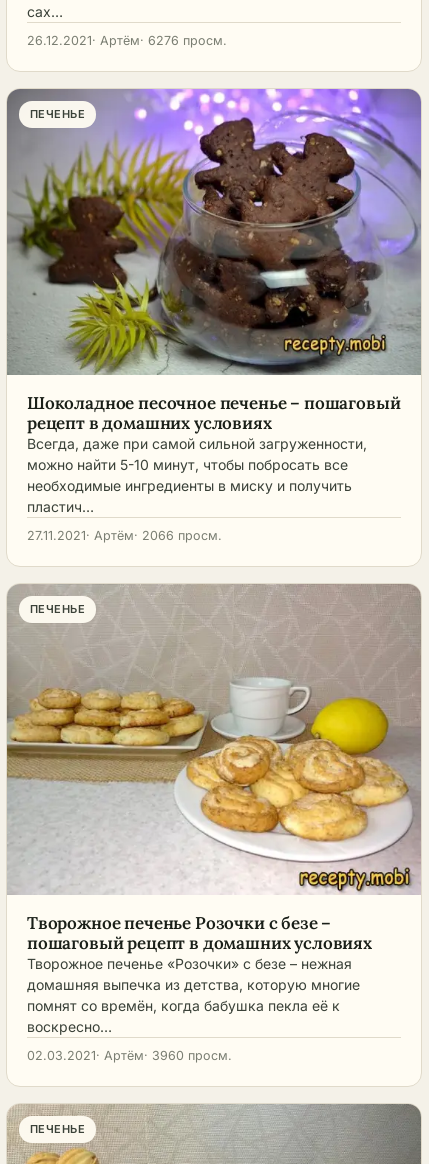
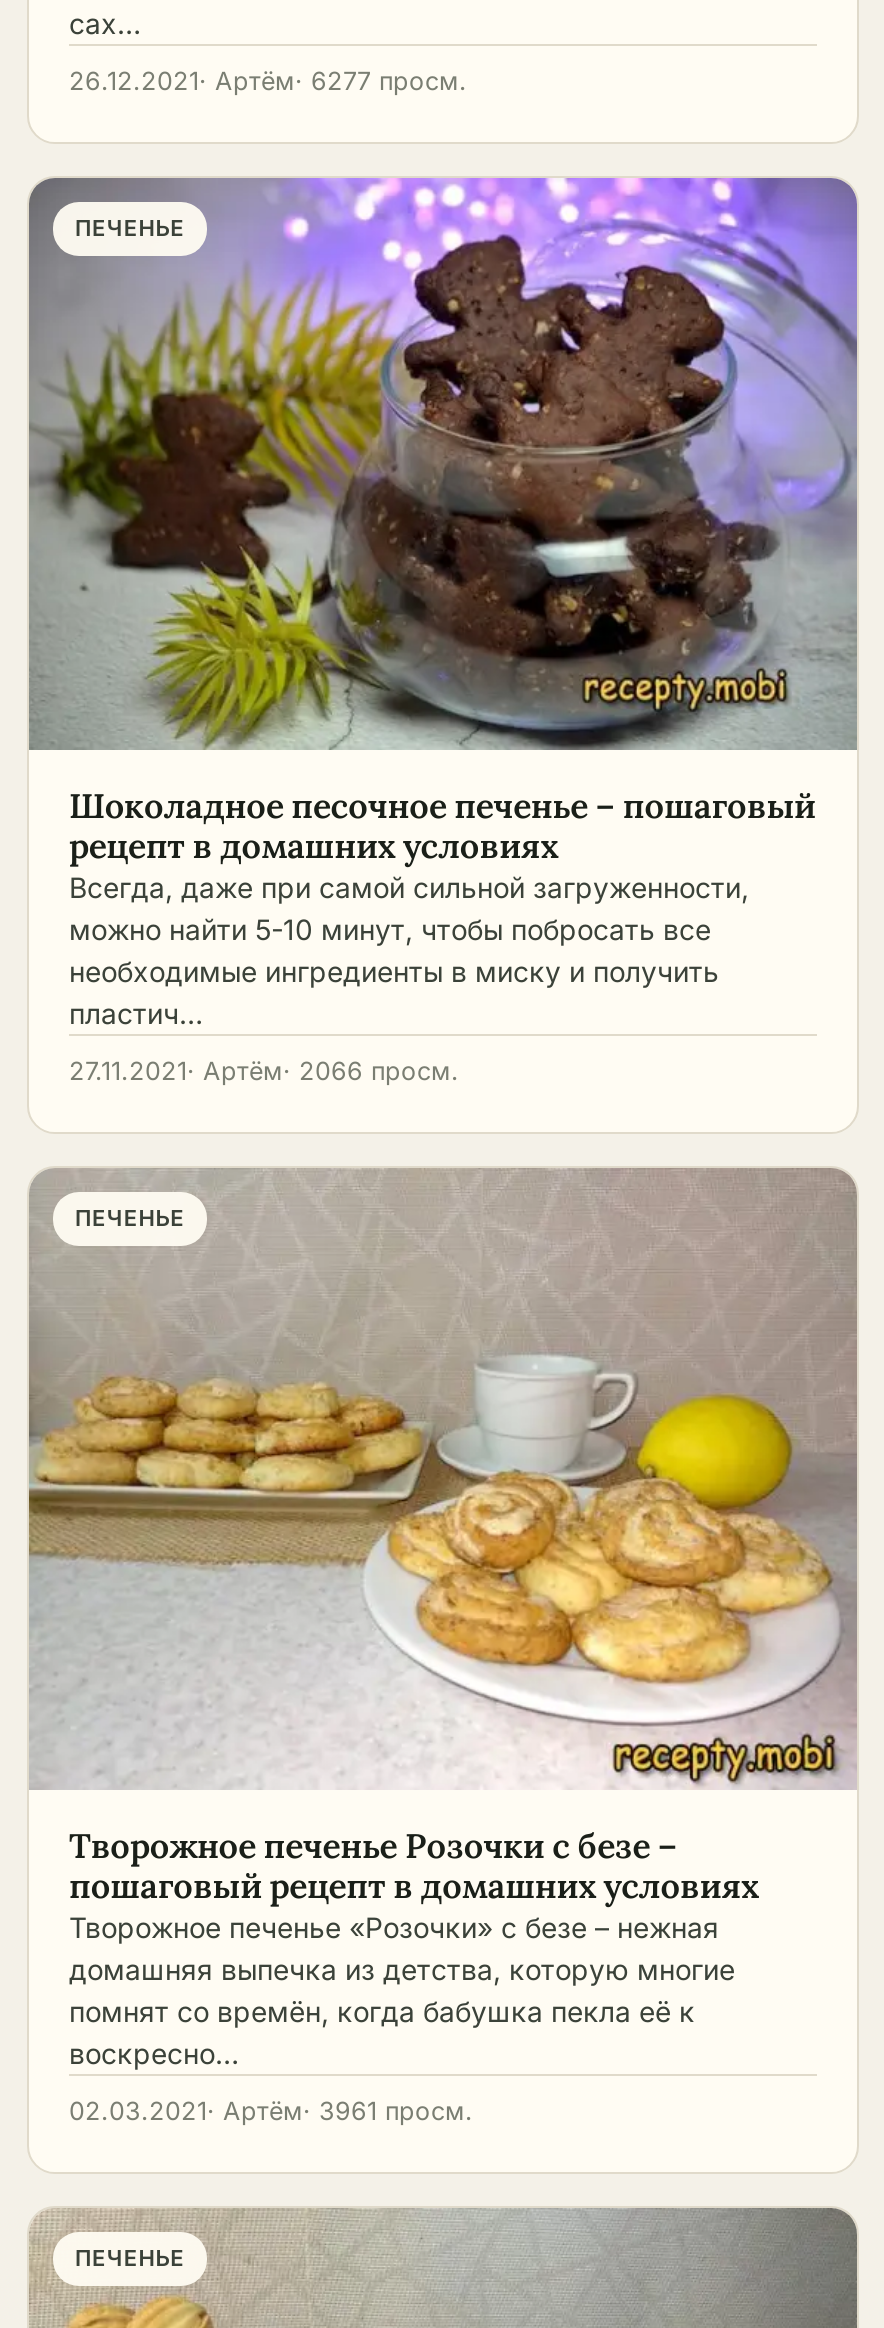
[27,32,227,47] 26.12.2021 · Артём · 6276 просм. -> [69,65,467,95] 26.12.2021 · Артём · 6277 просм.
[27,1048,232,1063] 02.03.2021 · Артём · 3960 просм. -> [69,2096,473,2126] 02.03.2021 · Артём · 3961 просм.

